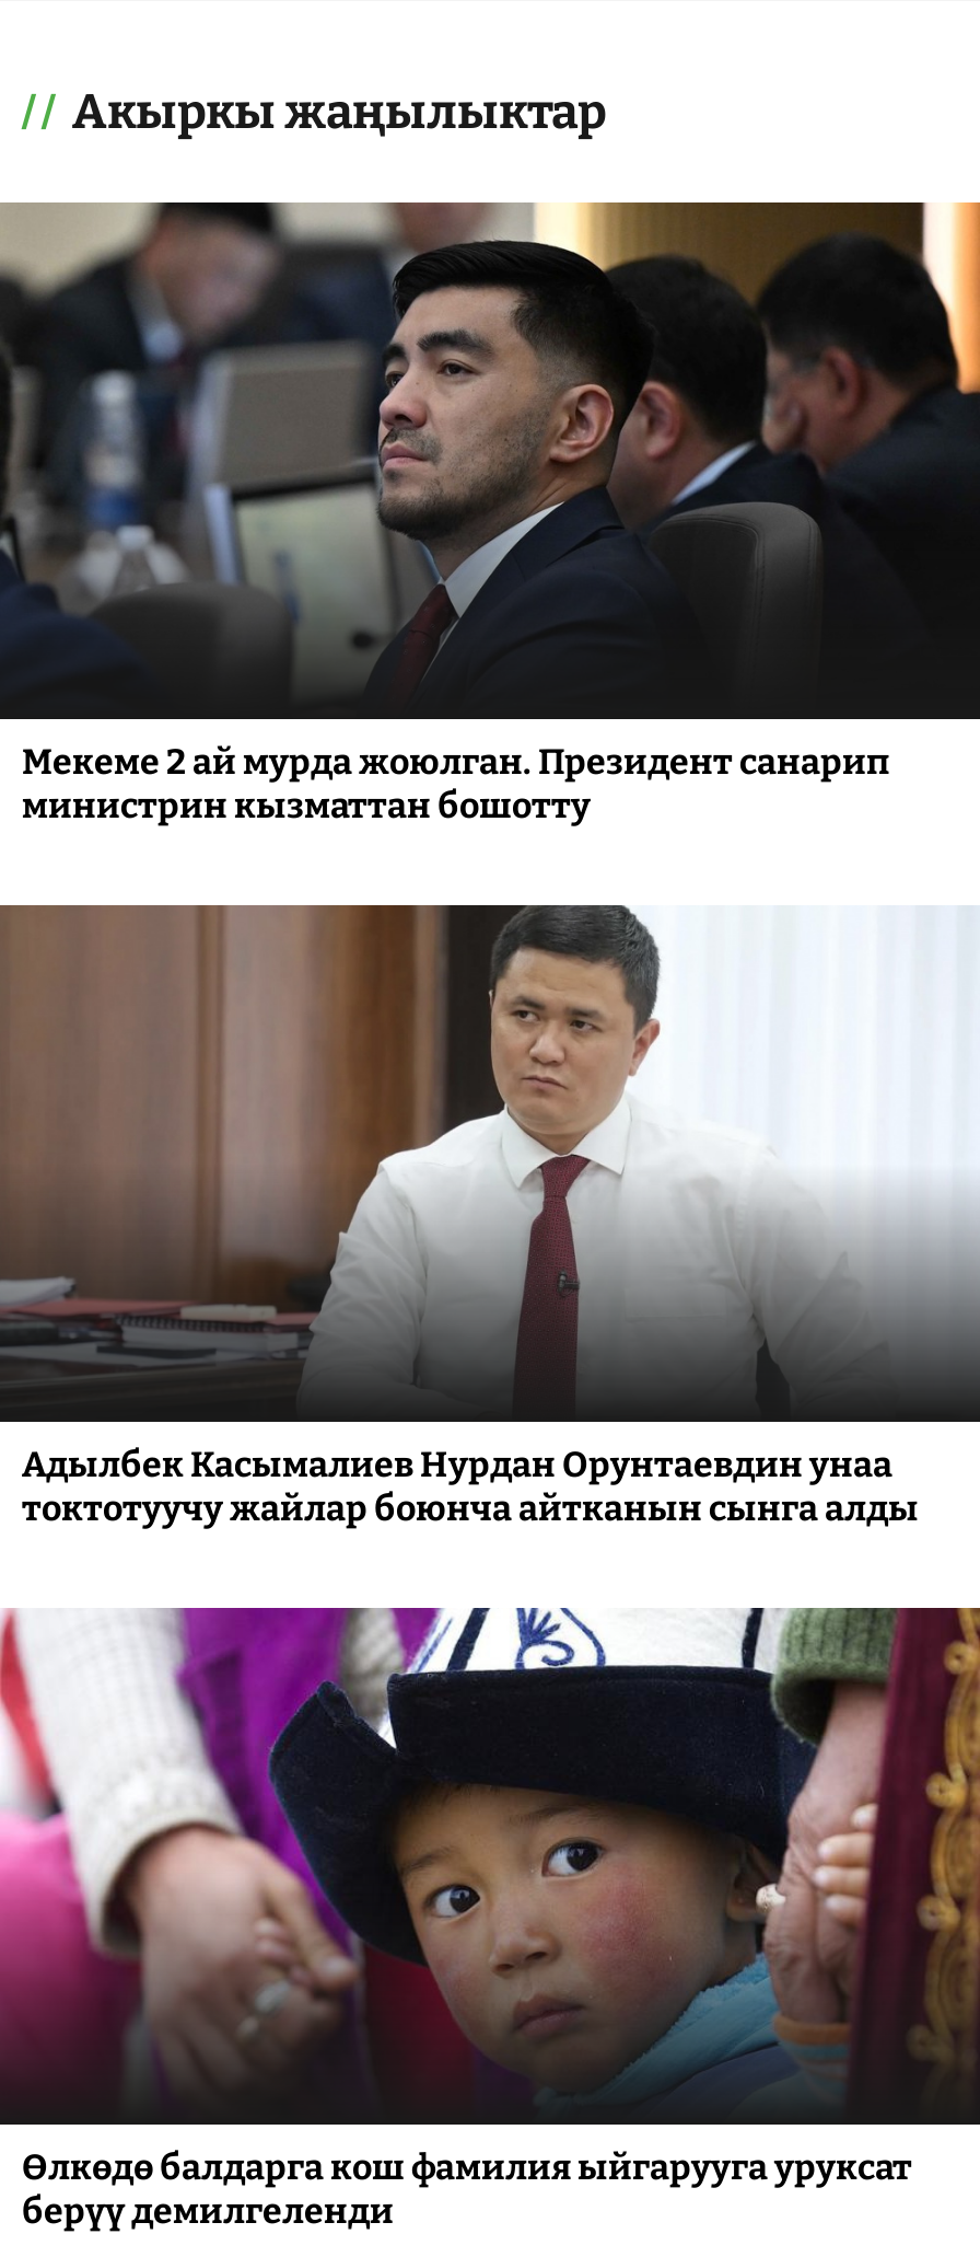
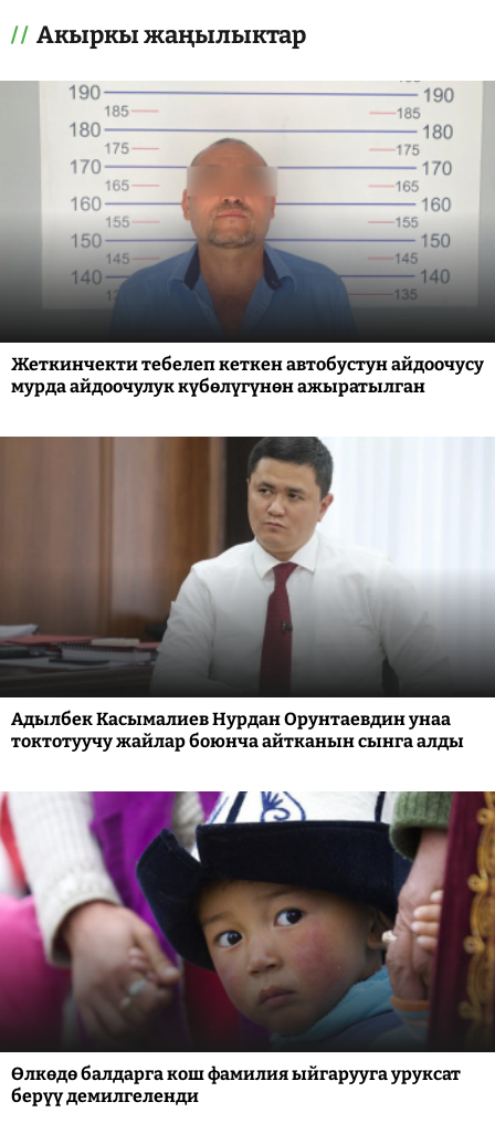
[7,199,973,826] [image] | Мекеме 2 ай мурда жоюлган. Президент санарип | министрин кызматтан бошотту -> [3,81,492,396] [image] | Жеткинчекти тебелеп кеткен автобустун айдоочусу | мурда айдоочулук күбөлүгүнөн ажыратылган

